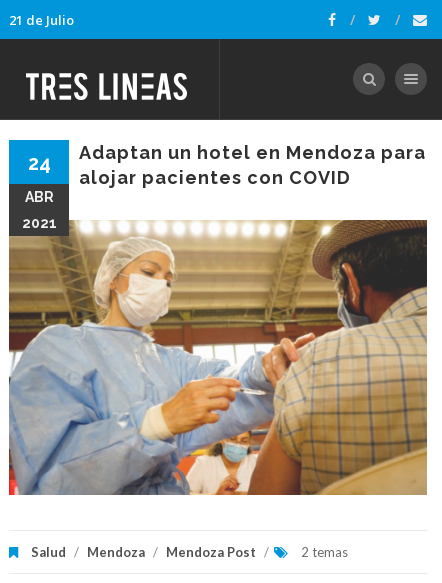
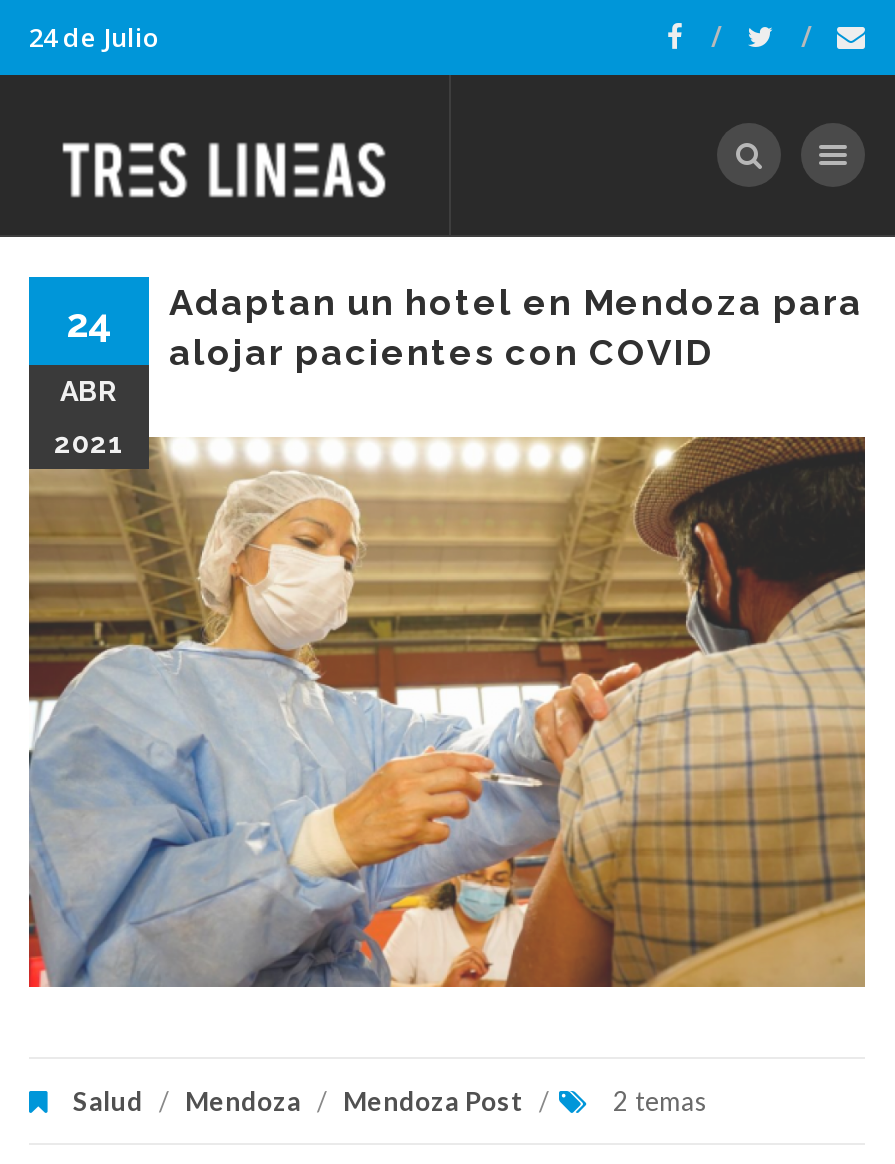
[9,11,74,29] 21 de Julio -> [29,19,159,55] 24 de Julio

